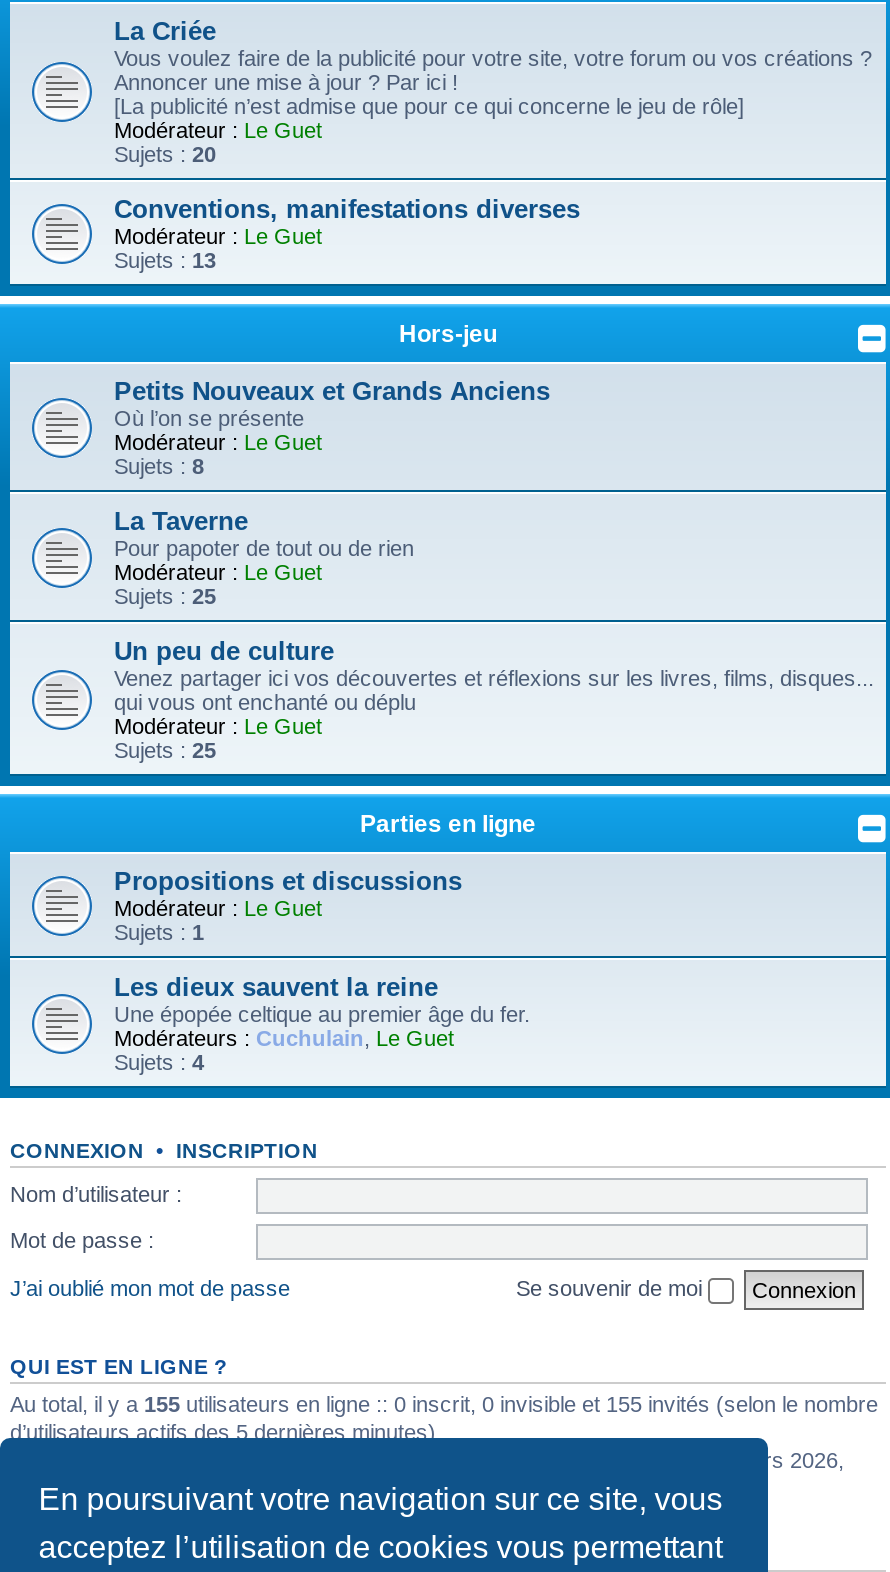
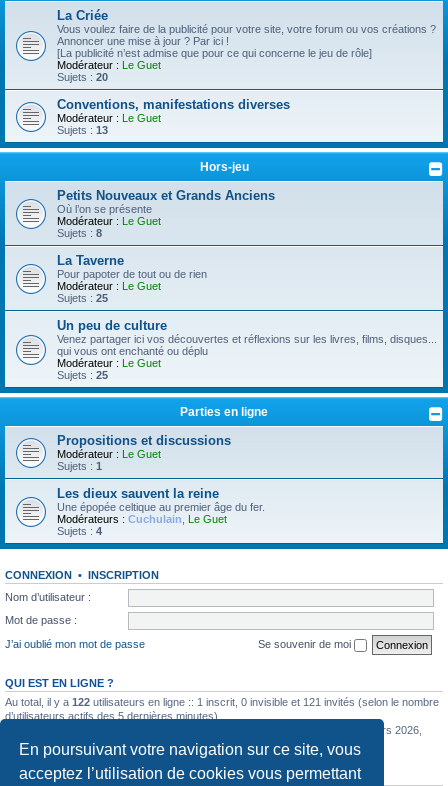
[10,1391,878,1415] Au total, il y a 155 utilisateurs en ligne :: 0 inscrit, 0 invisible et 155 invités (selon le nombre -> [5,695,439,707] Au total, il y a 122 utilisateurs en ligne :: 1 inscrit, 0 invisible et 121 invités (selon le nombre

